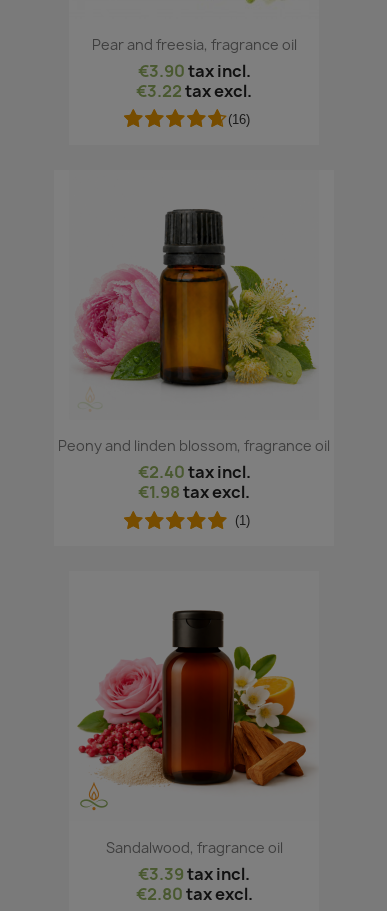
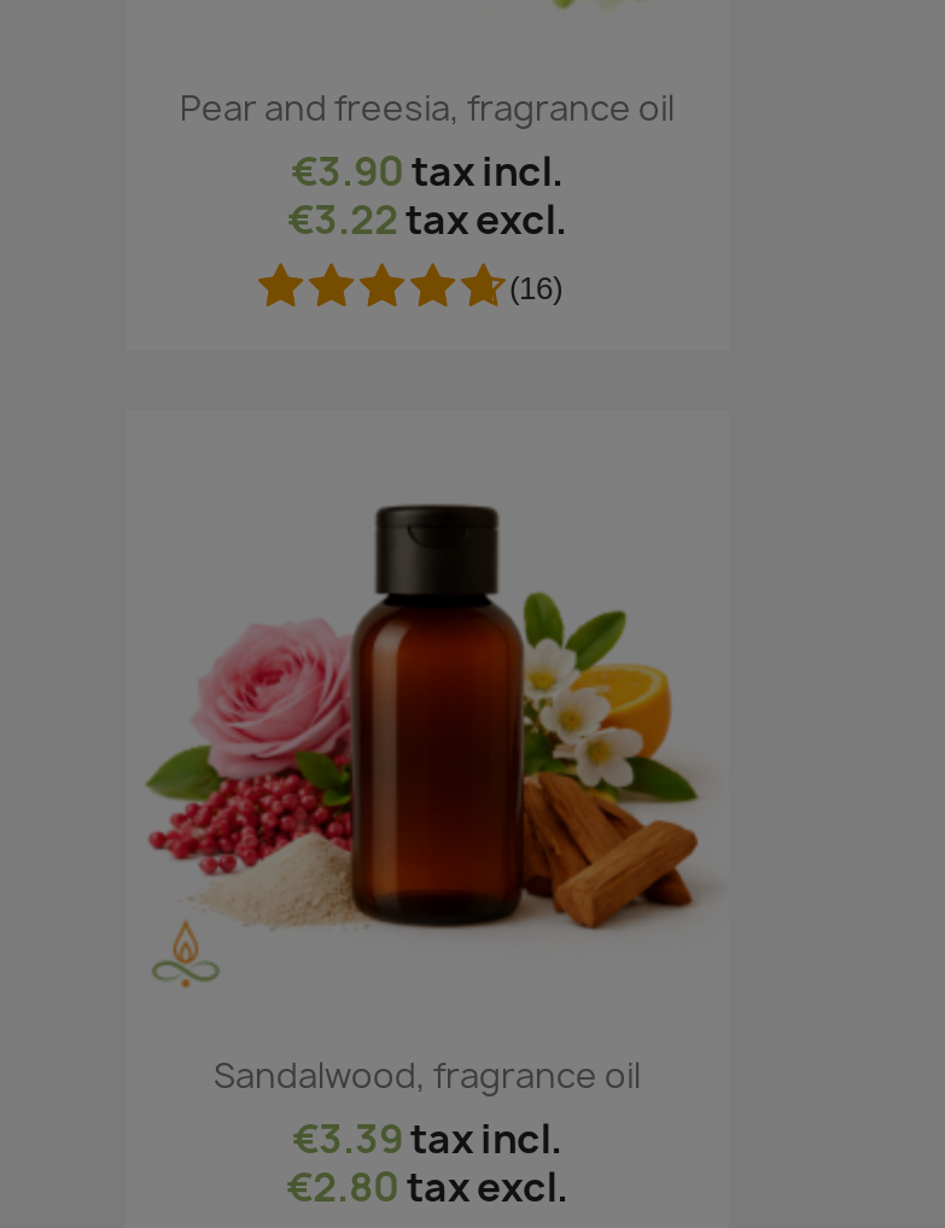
[74,210,316,389] [image] -> none
[58,436,330,528] Peony and linden blossom, fragrance oil | €2.40 tax incl. | €1.98 tax excl. | (1) -> none

